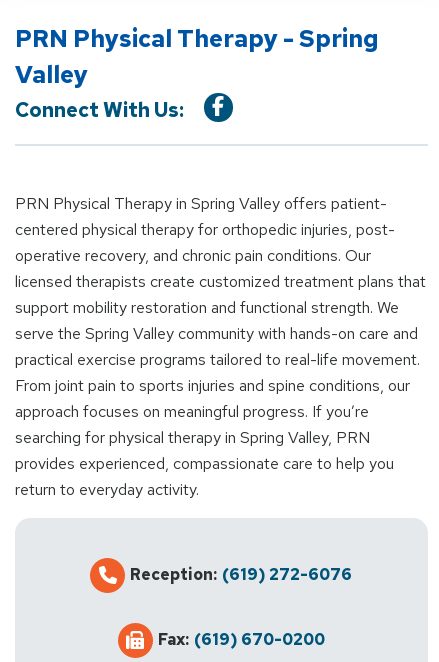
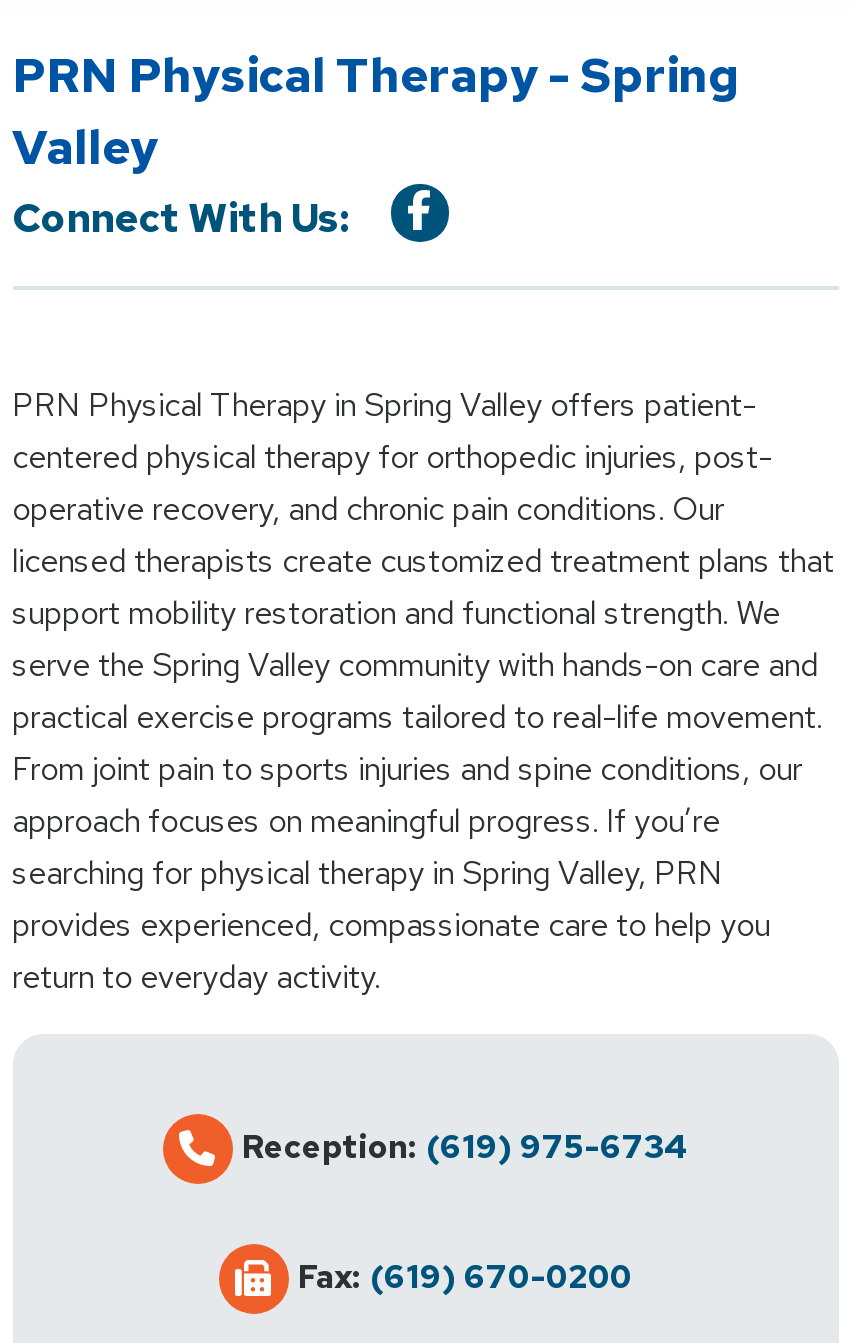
[130,564,352,585] Reception: (619) 272-6076 -> [242,1126,688,1168] Reception: (619) 975-6734

